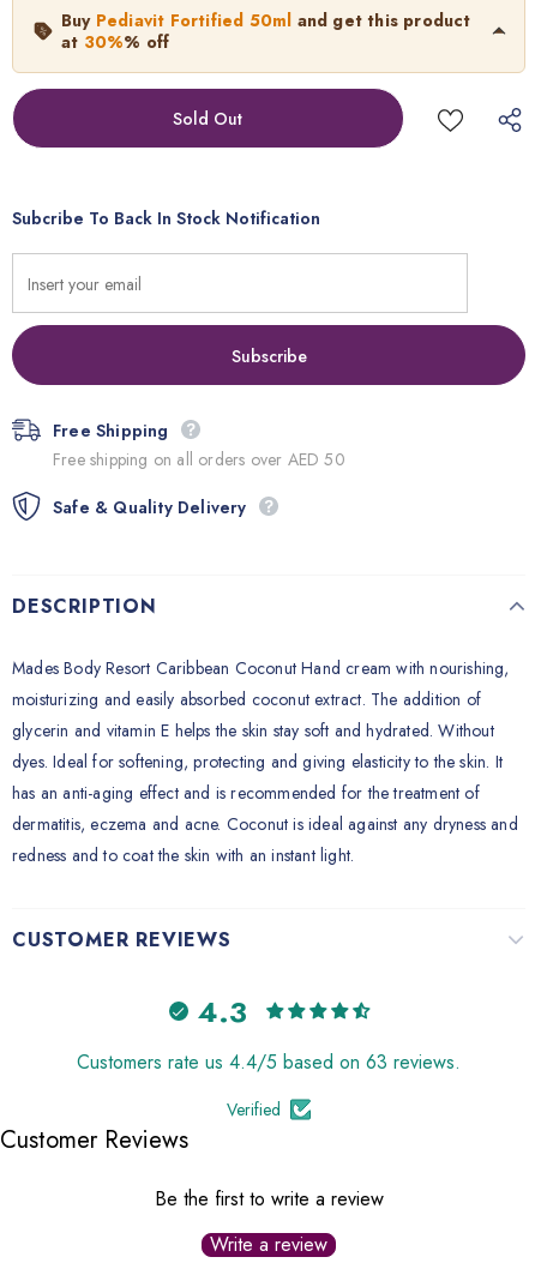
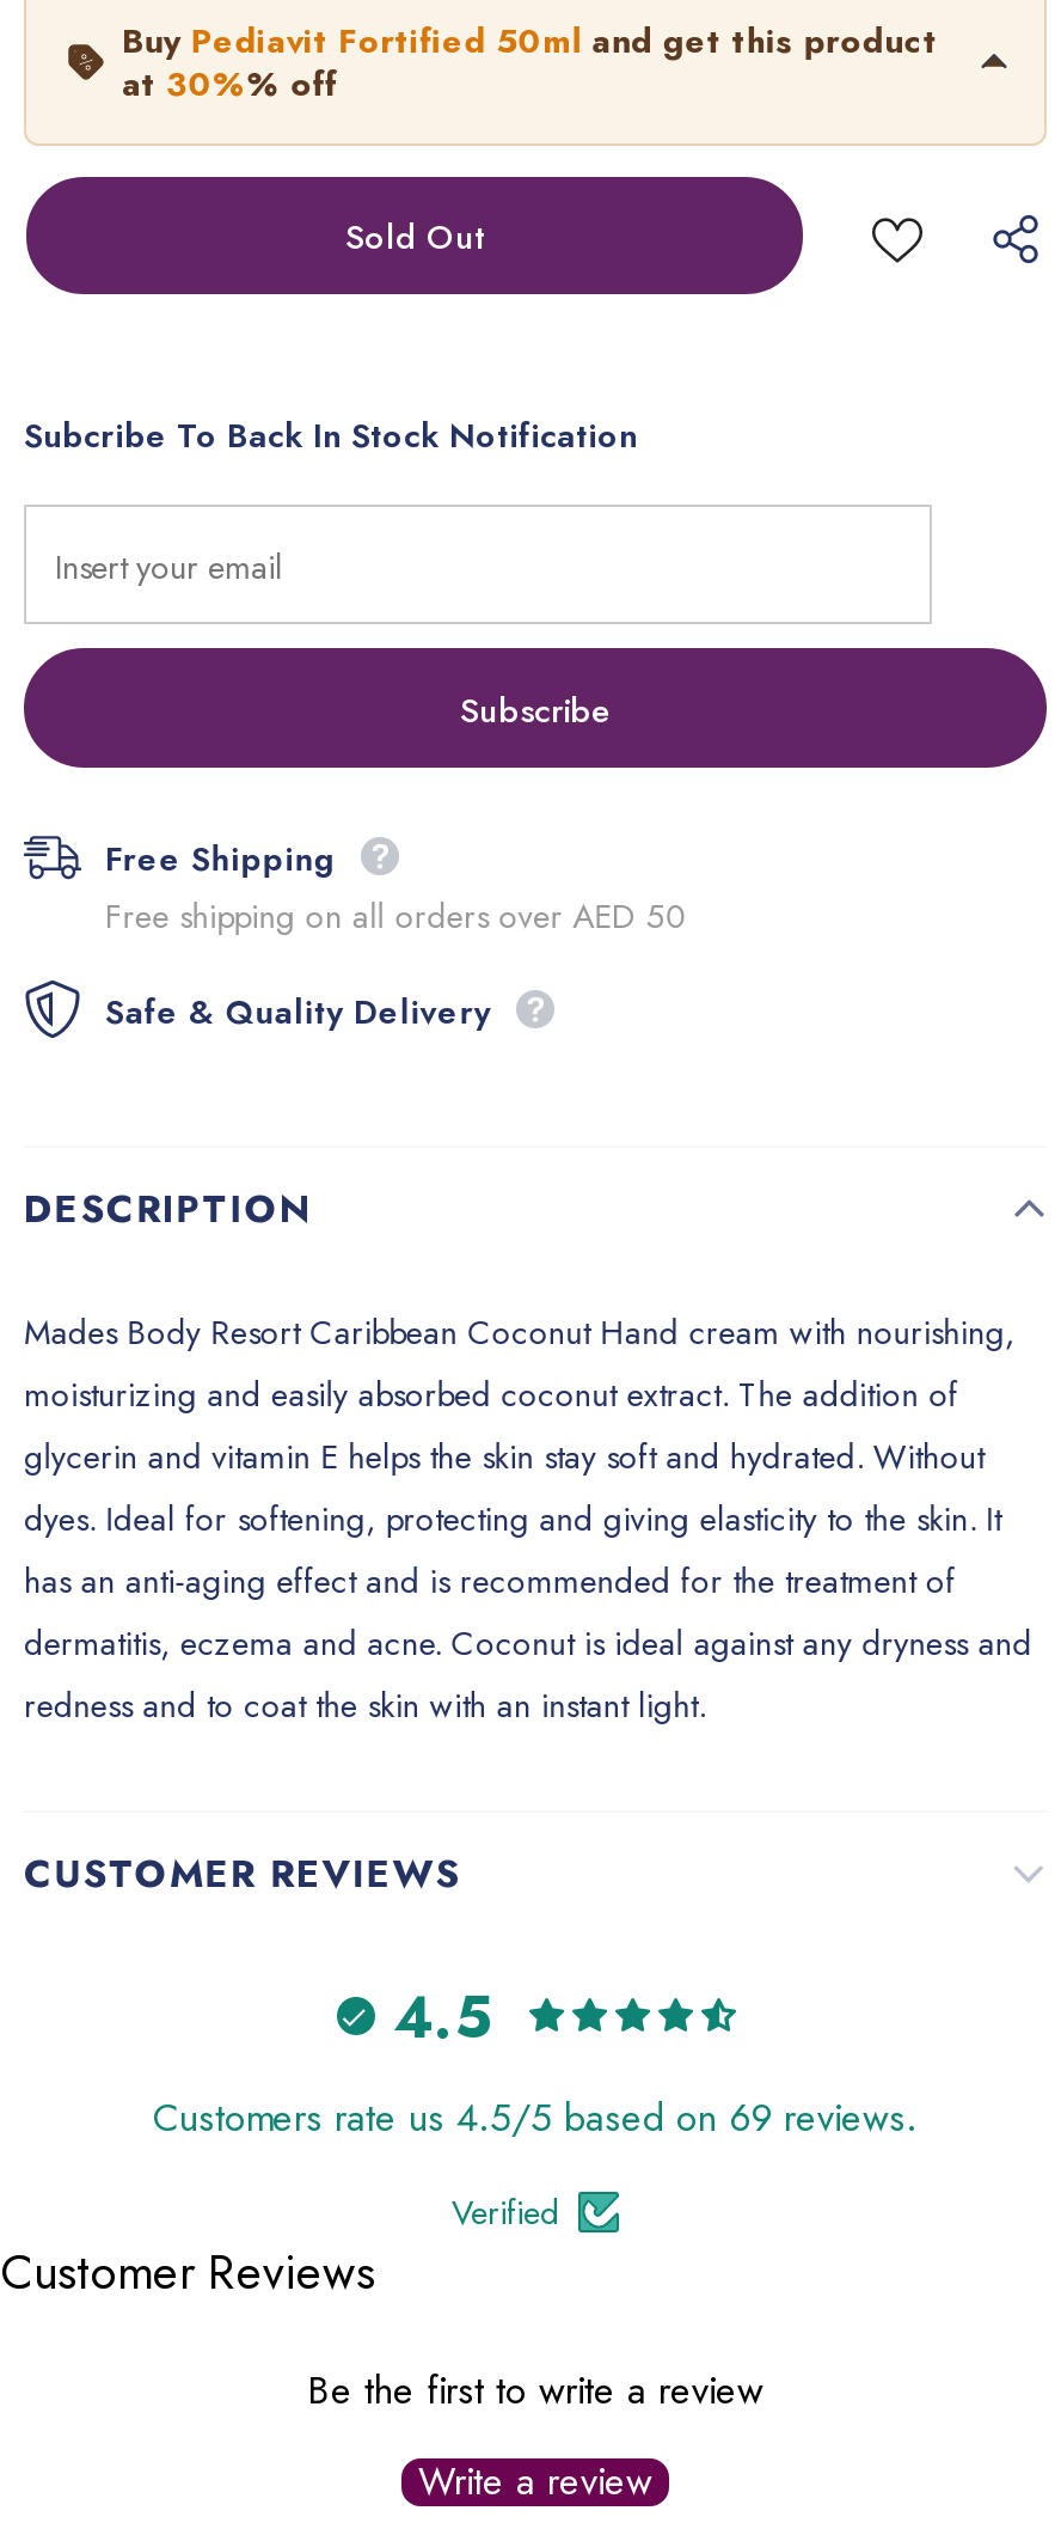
[197,990,247,1032] 4.3 -> [393,1974,491,2058] 4.5
[77,1048,461,1076] Customers rate us 4.4/5 based on 63 reviews. -> [153,2090,918,2145] Customers rate us 4.5/5 based on 69 reviews.

